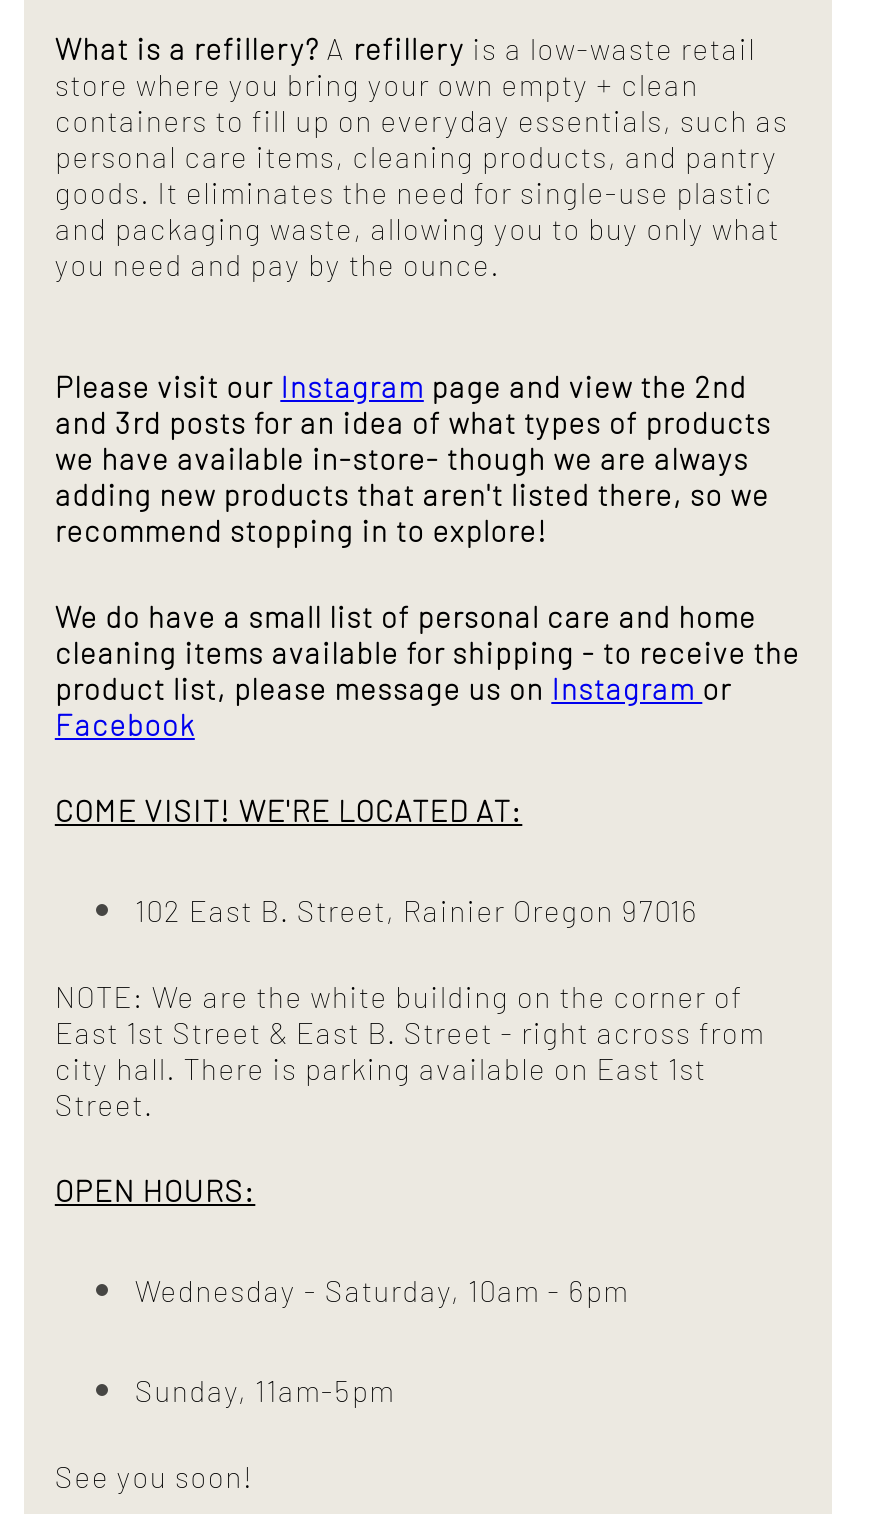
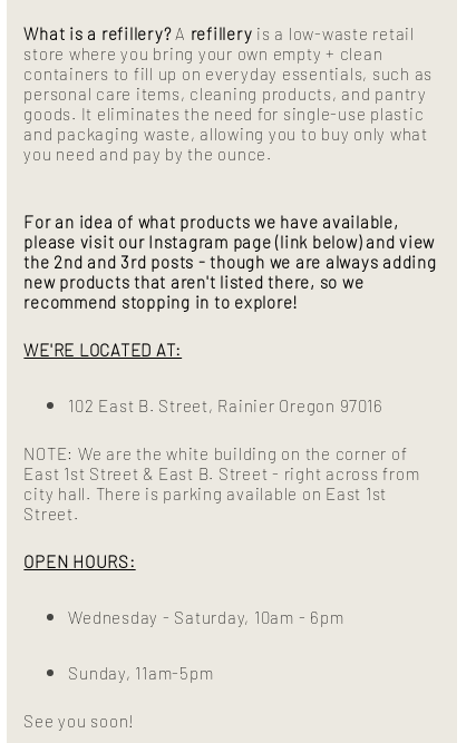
[55,368,771,512] Please visit our Instagram page and view the 2nd | and 3rd posts for an idea of what types of products | we have available in-store- though we are always | adding new products that aren't listed there, so we -> [24,212,437,292] For an idea of what products we have available, | please visit our Instagram page (link below) and view | the 2nd and 3rd posts - though we are always adding | new products that aren't listed there, so we
[55,598,800,828] We do have a small list of personal care and home | cleaning items available for shipping - to receive the | product list, please message us on Instagram or | Facebook | COME VISIT! WE'RE LOCATED AT: -> [24,340,182,360] WE'RE LOCATED AT:

